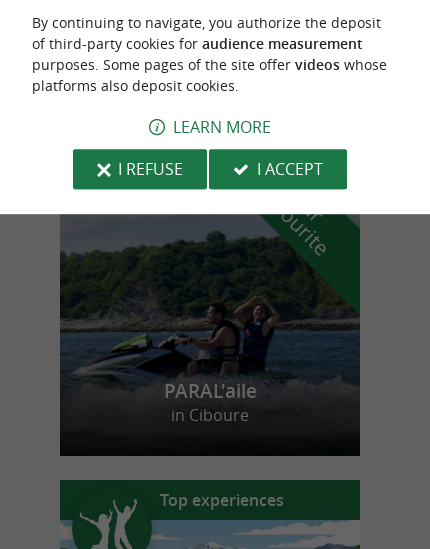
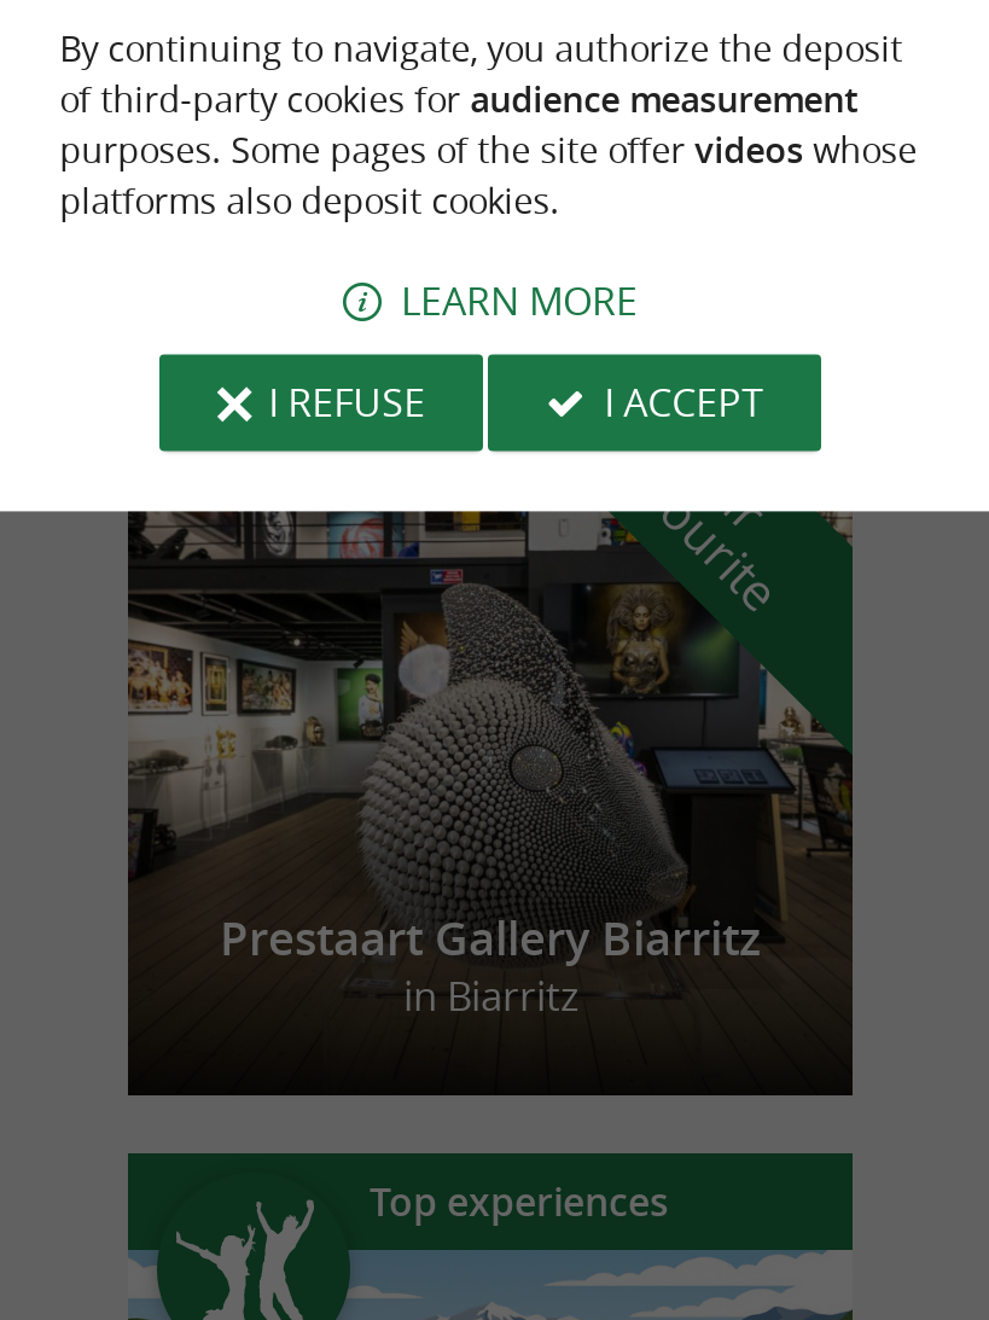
[60,214,358,426] [image] | PARAL'aile | in Ciboure -> [128,511,850,1023] [image] | Prestaart Gallery Biarritz | in Biarritz

